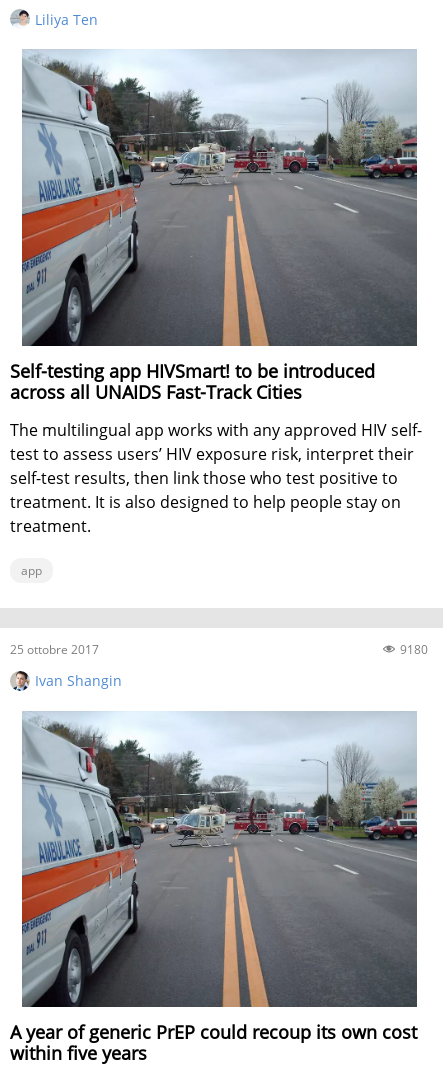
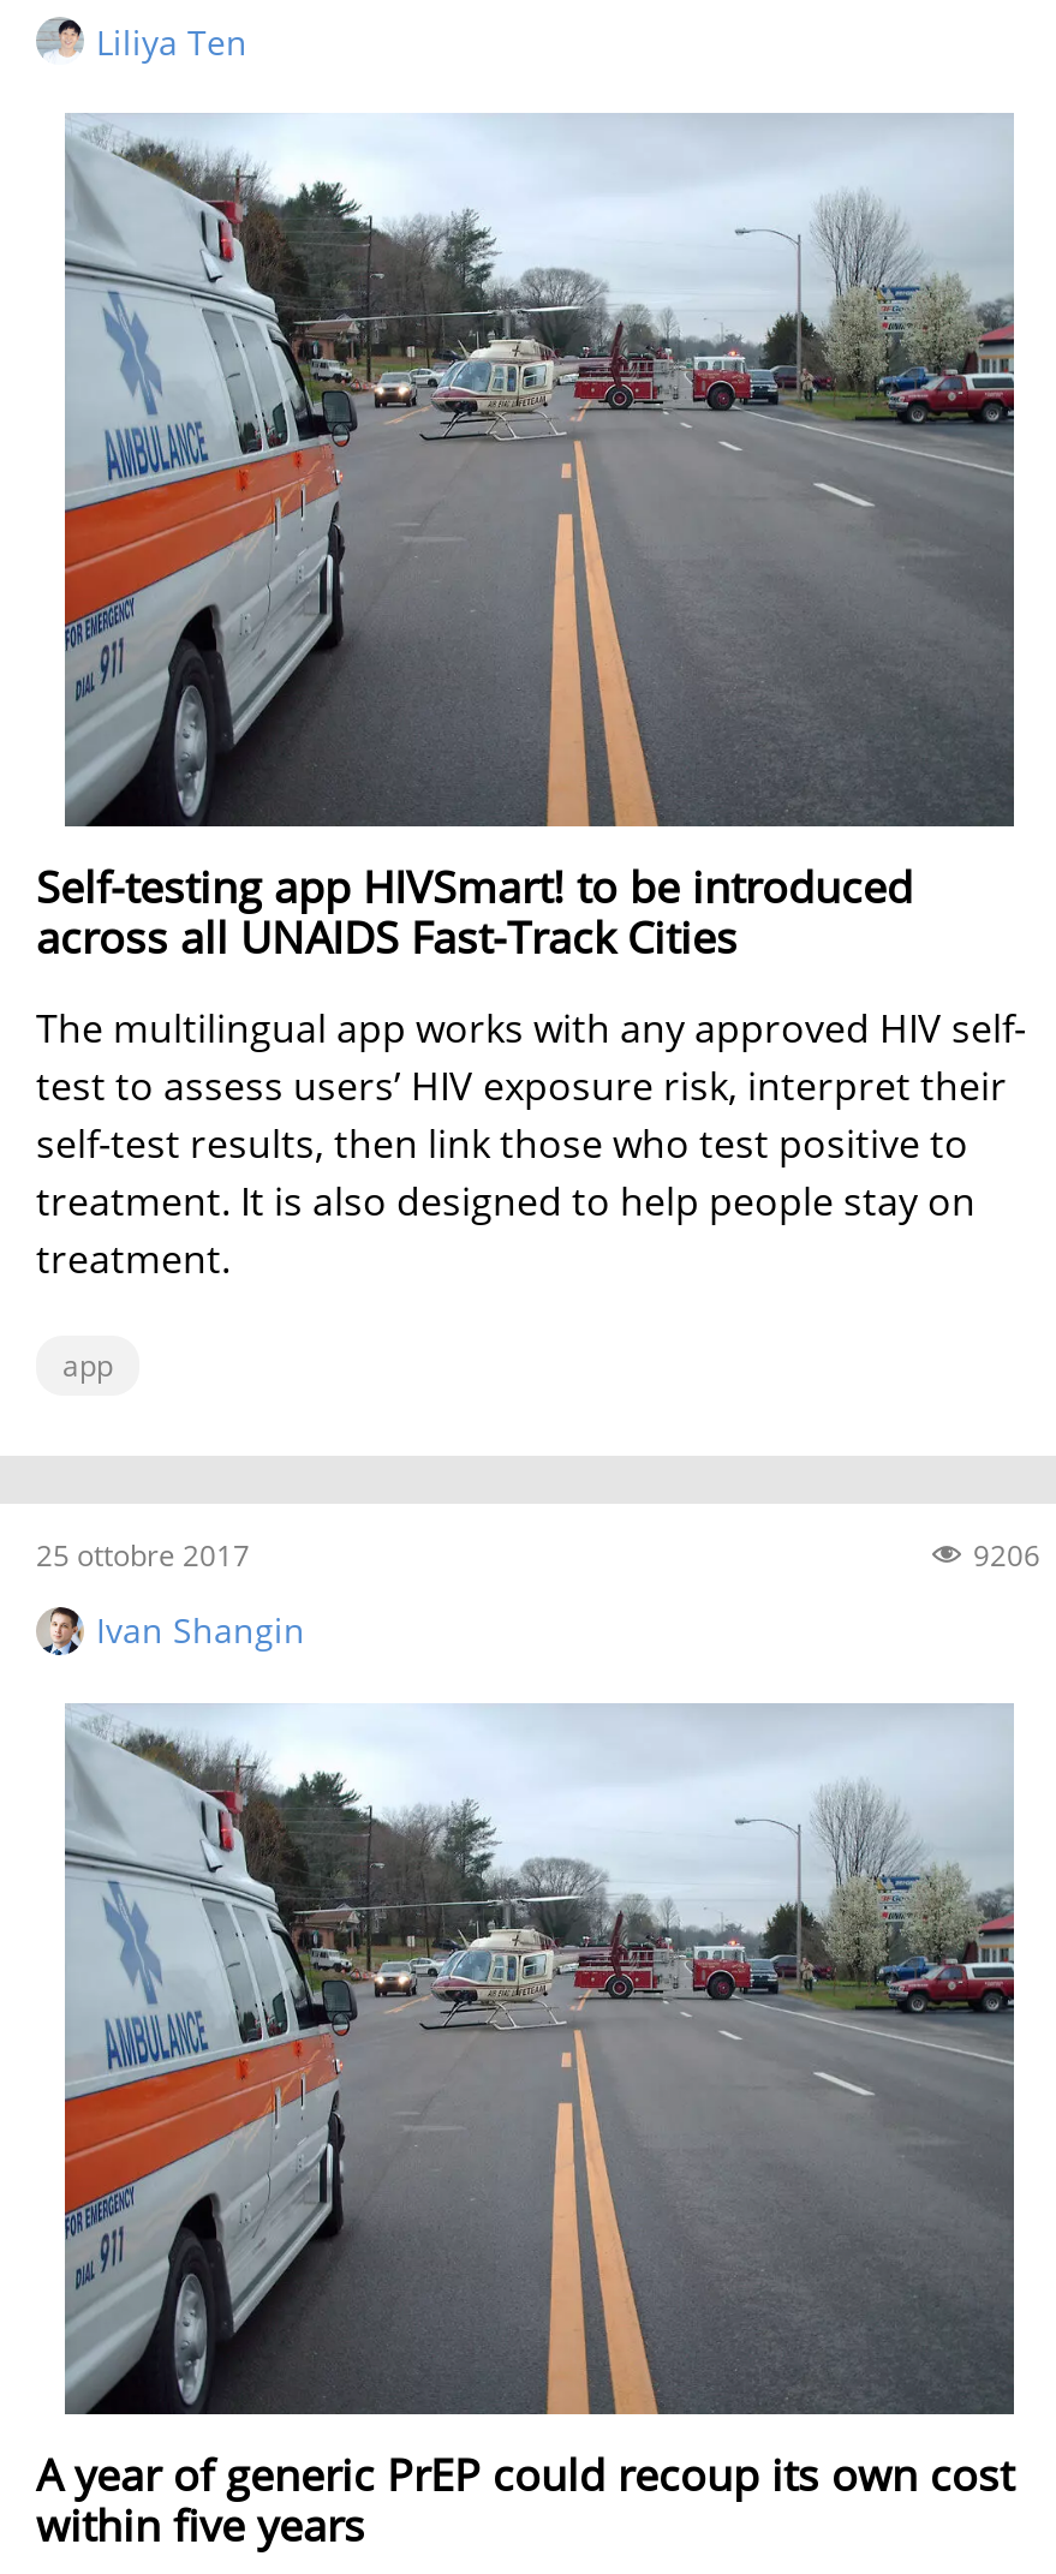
[400,641,428,658] 9180 -> [973,1534,1040,1575] 9206

